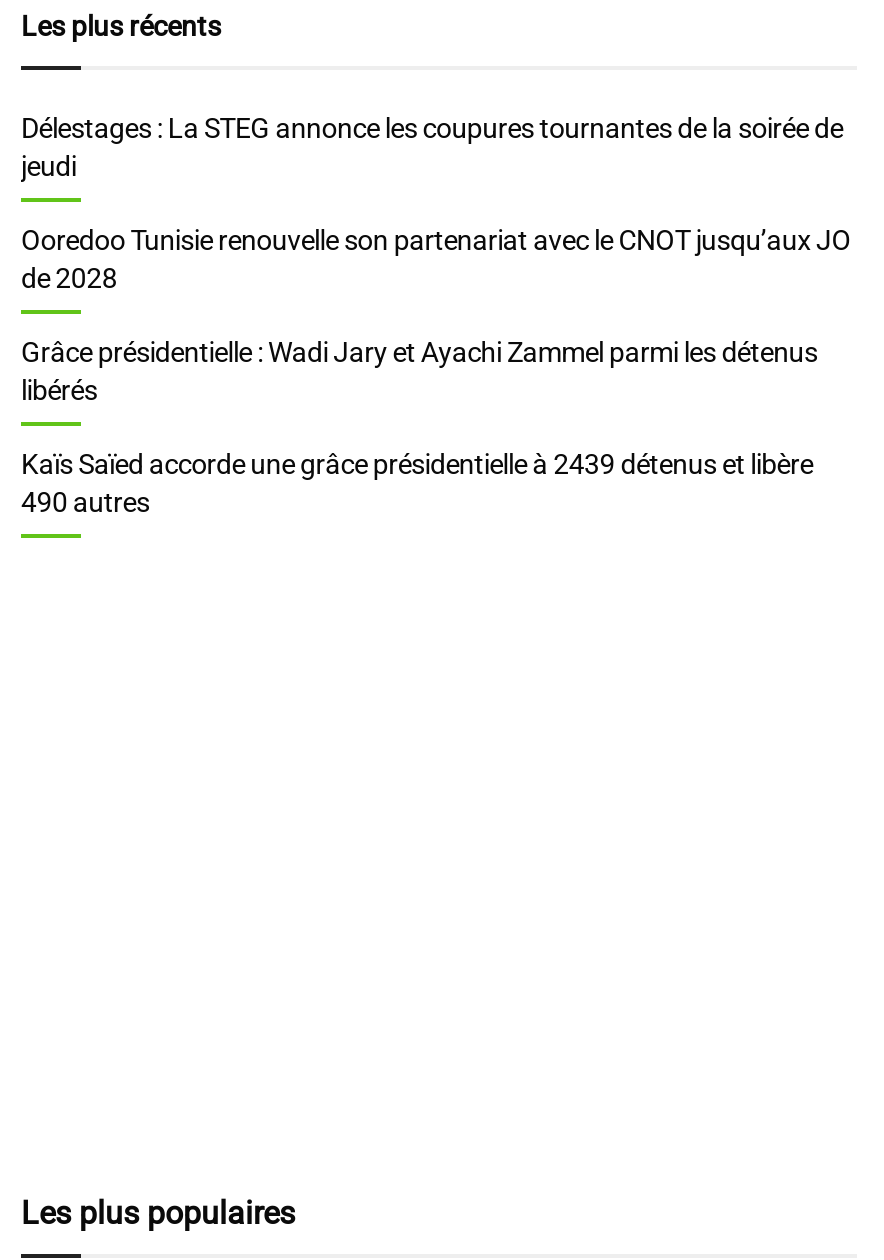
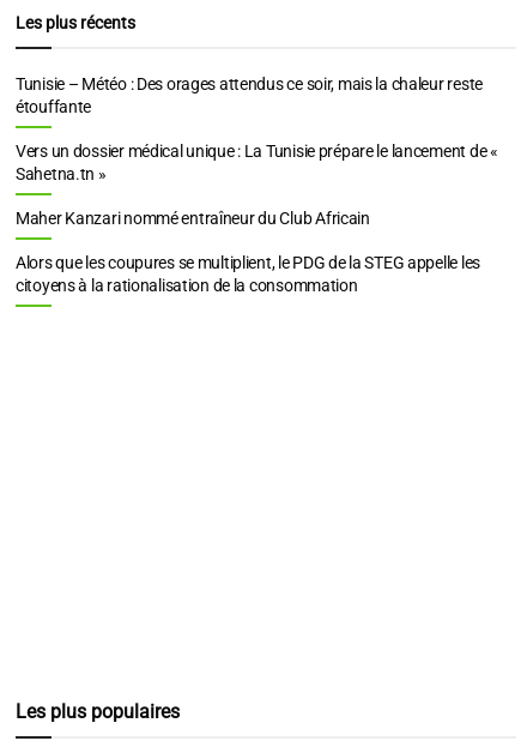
[21,111,843,181] Délestages : La STEG annonce les coupures tournantes de la soirée de | jeudi -> [16,74,483,116] Tunisie – Météo : Des orages attendus ce soir, mais la chaleur reste | étouffante
[21,223,851,293] Ooredoo Tunisie renouvelle son partenariat avec le CNOT jusqu’aux JO | de 2028 -> [16,141,498,183] Vers un dossier médical unique : La Tunisie prépare le lancement de « | Sahetna.tn »
[21,335,817,405] Grâce présidentielle : Wadi Jary et Ayachi Zammel parmi les détenus | libérés -> [16,208,370,227] Maher Kanzari nommé entraîneur du Club Africain
[21,447,813,517] Kaïs Saïed accorde une grâce présidentielle à 2439 détenus et libère | 490 autres -> [16,252,480,294] Alors que les coupures se multiplient, le PDG de la STEG appelle les | citoyens à la rationalisation de la consommation

